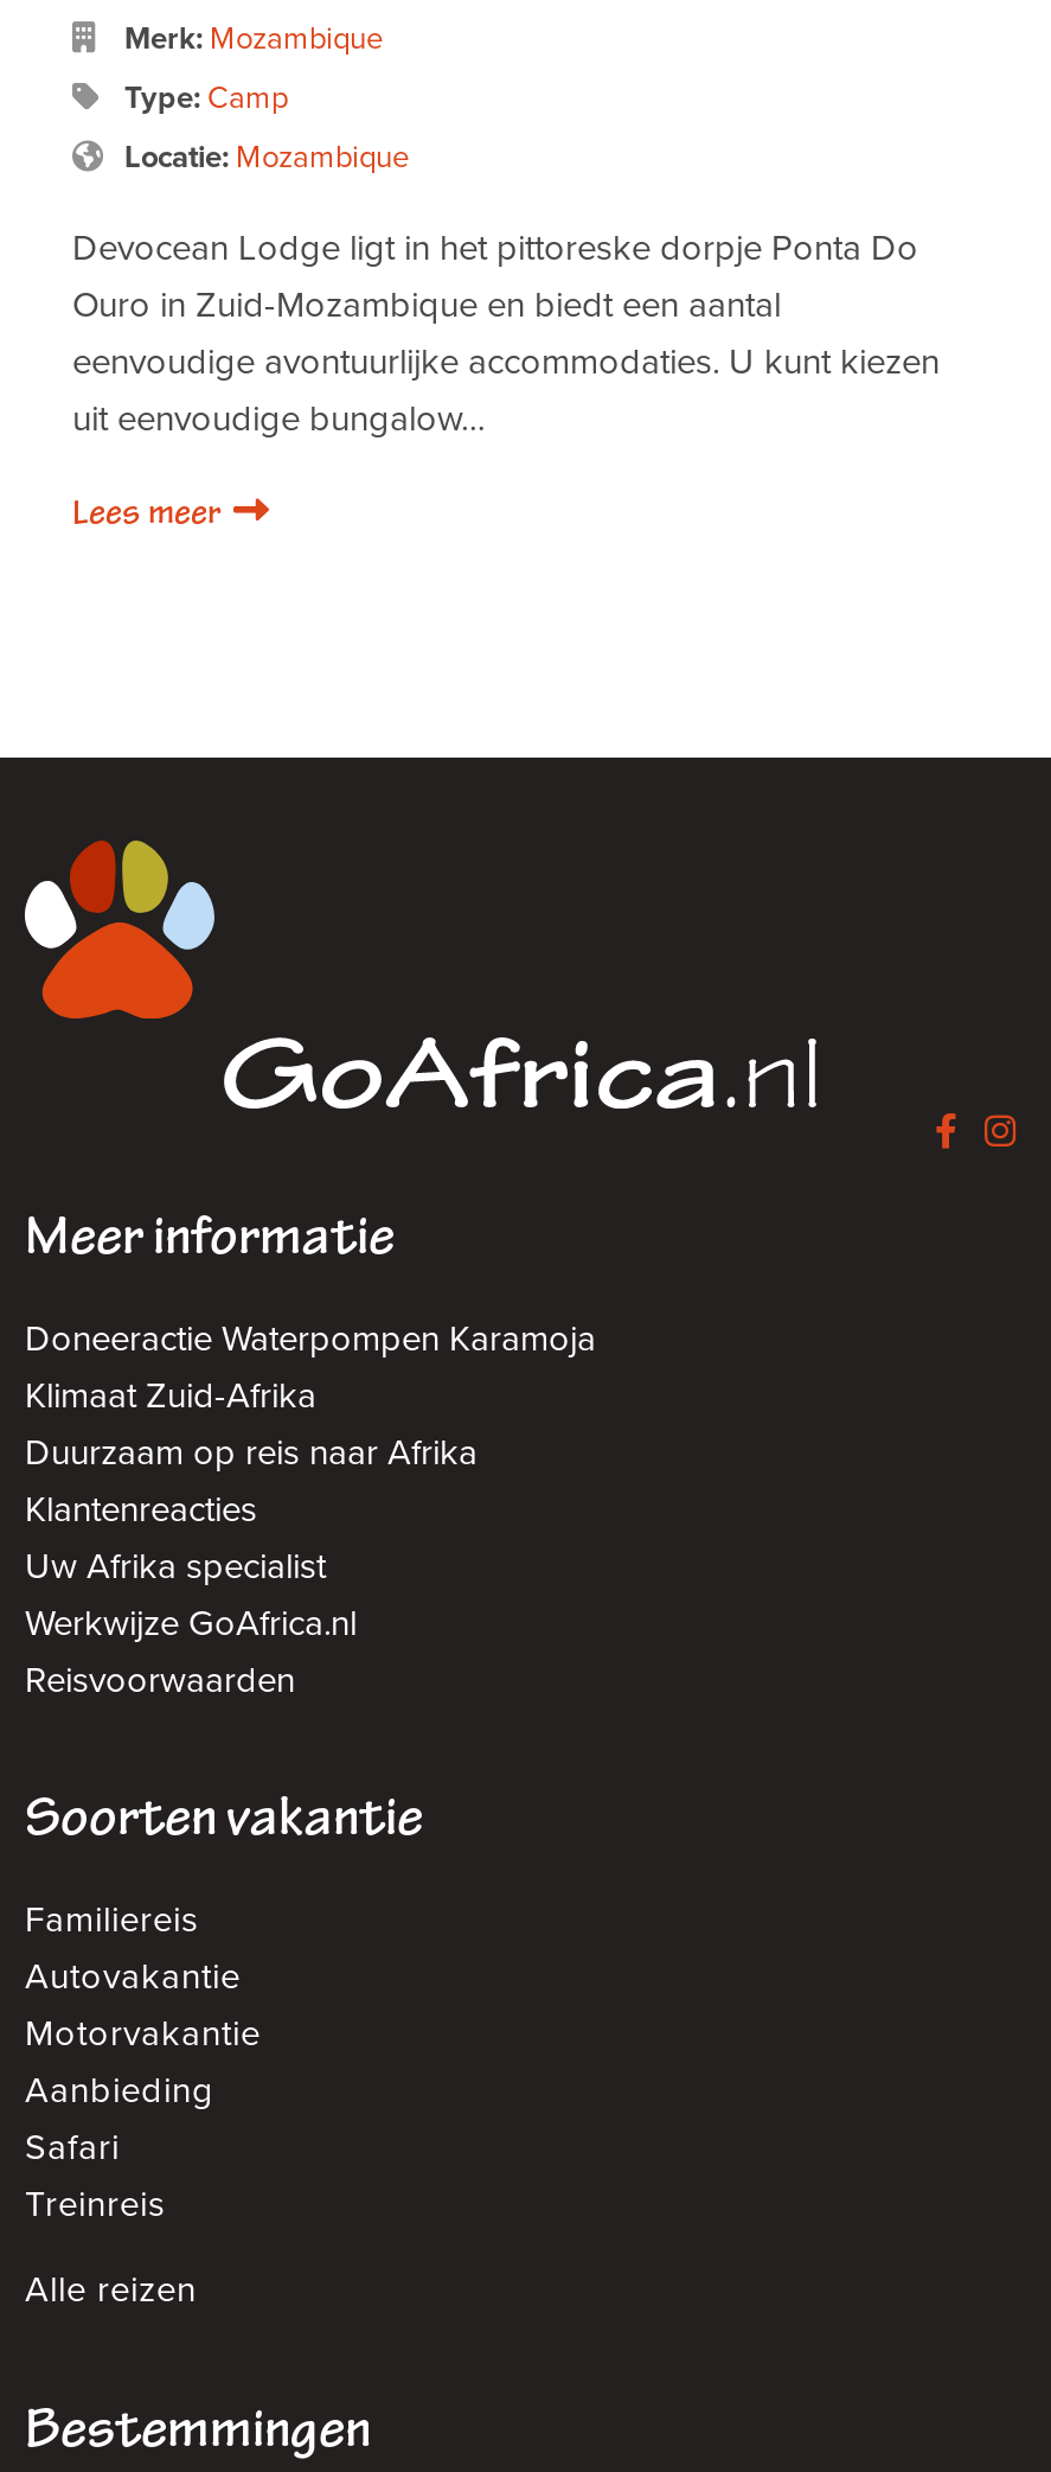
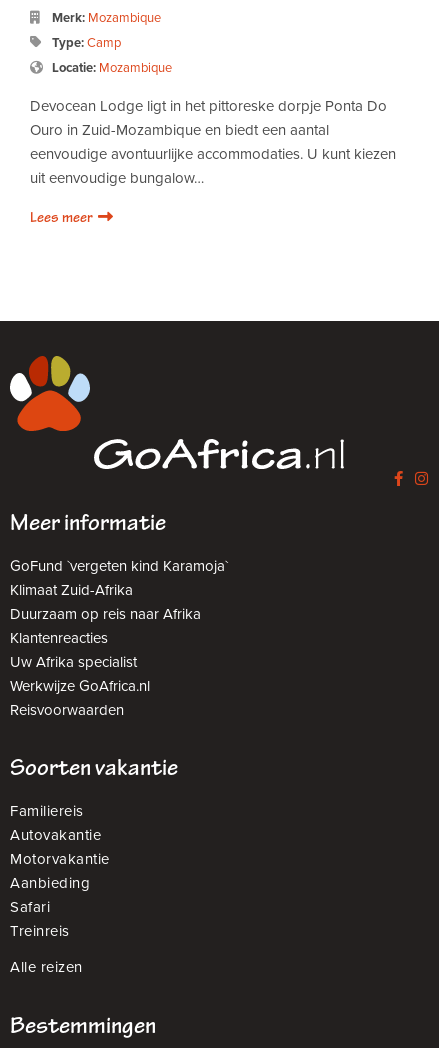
[25,1312,596,1365] Doneeractie Waterpompen Karamoja -> [10,555,228,577] GoFund `vergeten kind Karamoja`

